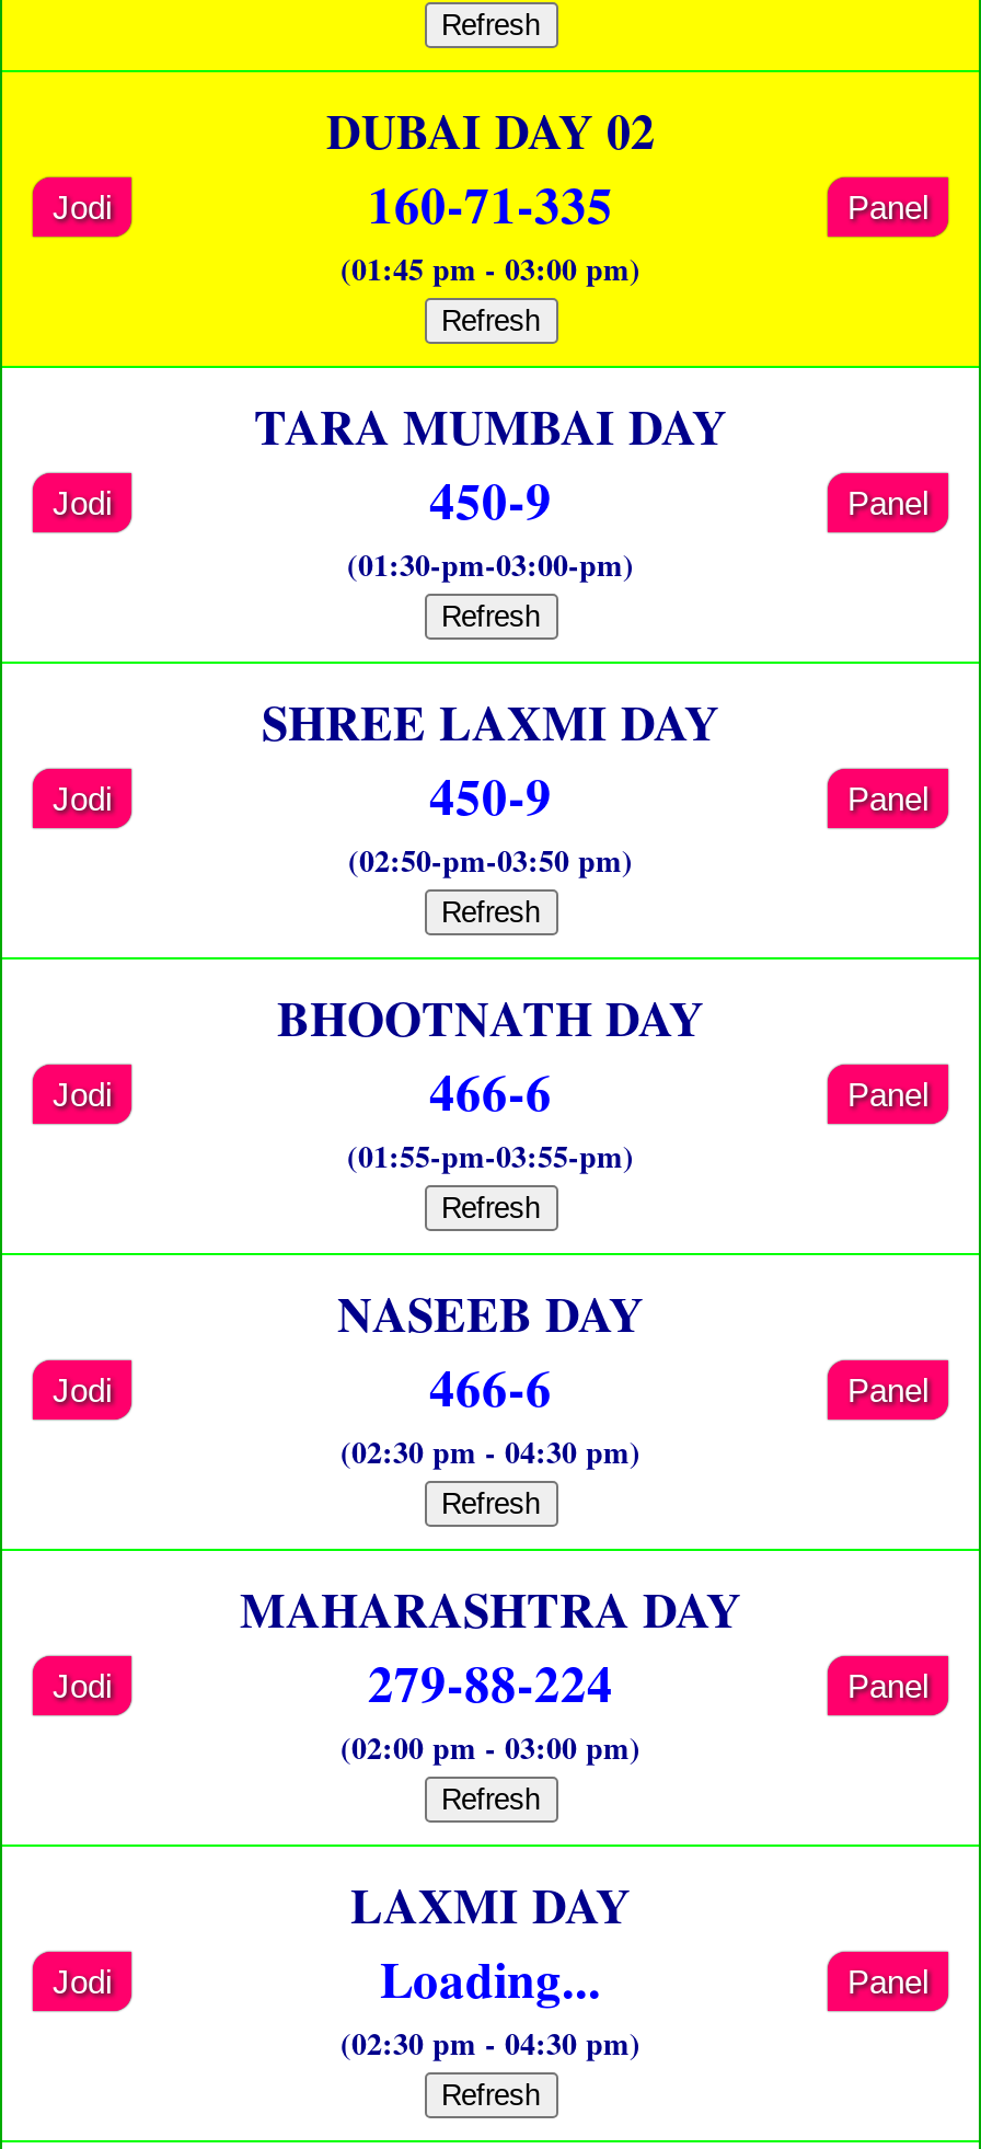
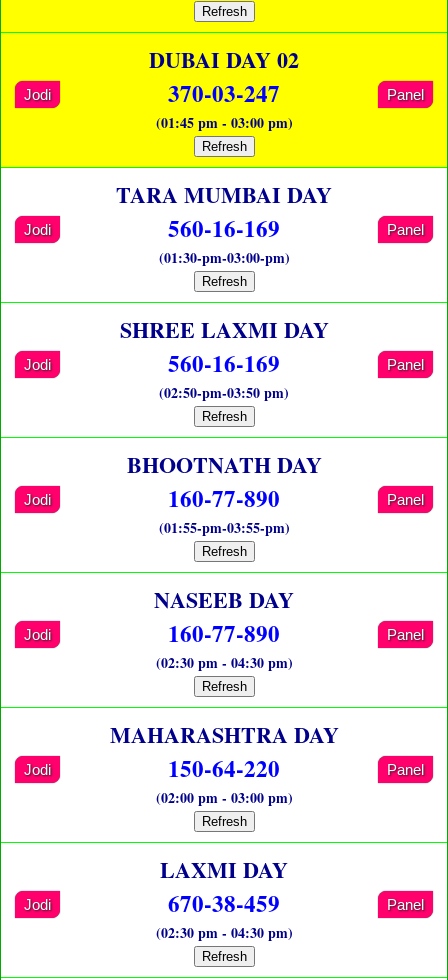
[368,166,613,241] 160-71-335 -> [168,76,280,110] 370-03-247
[429,462,552,536] 450-9 -> [168,211,280,245] 560-16-169
[429,758,552,832] 450-9 -> [168,346,280,380] 560-16-169
[429,1053,552,1128] 466-6 -> [168,481,280,515] 160-77-890
[429,1349,552,1423] 466-6 -> [168,616,280,650] 160-77-890
[368,1645,613,1719] 279-88-224 -> [168,751,280,785] 150-64-220
[380,1940,601,2015] Loading... -> [168,886,280,920] 670-38-459

